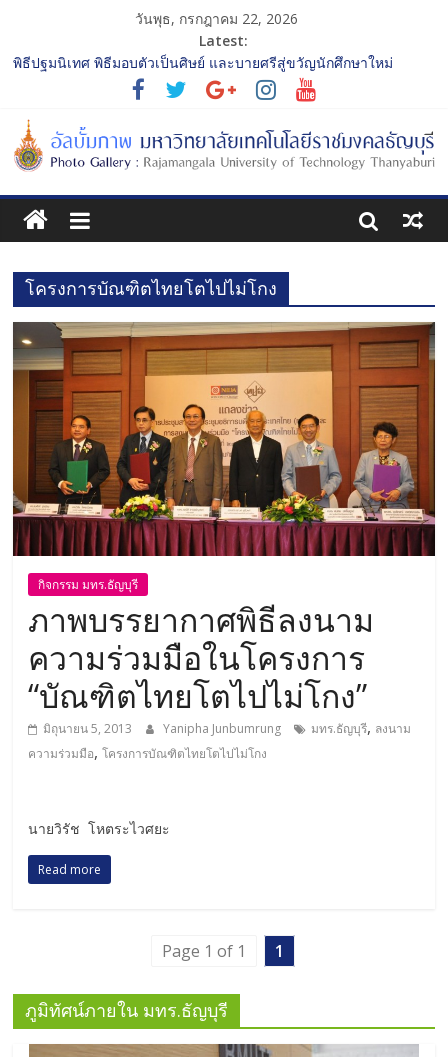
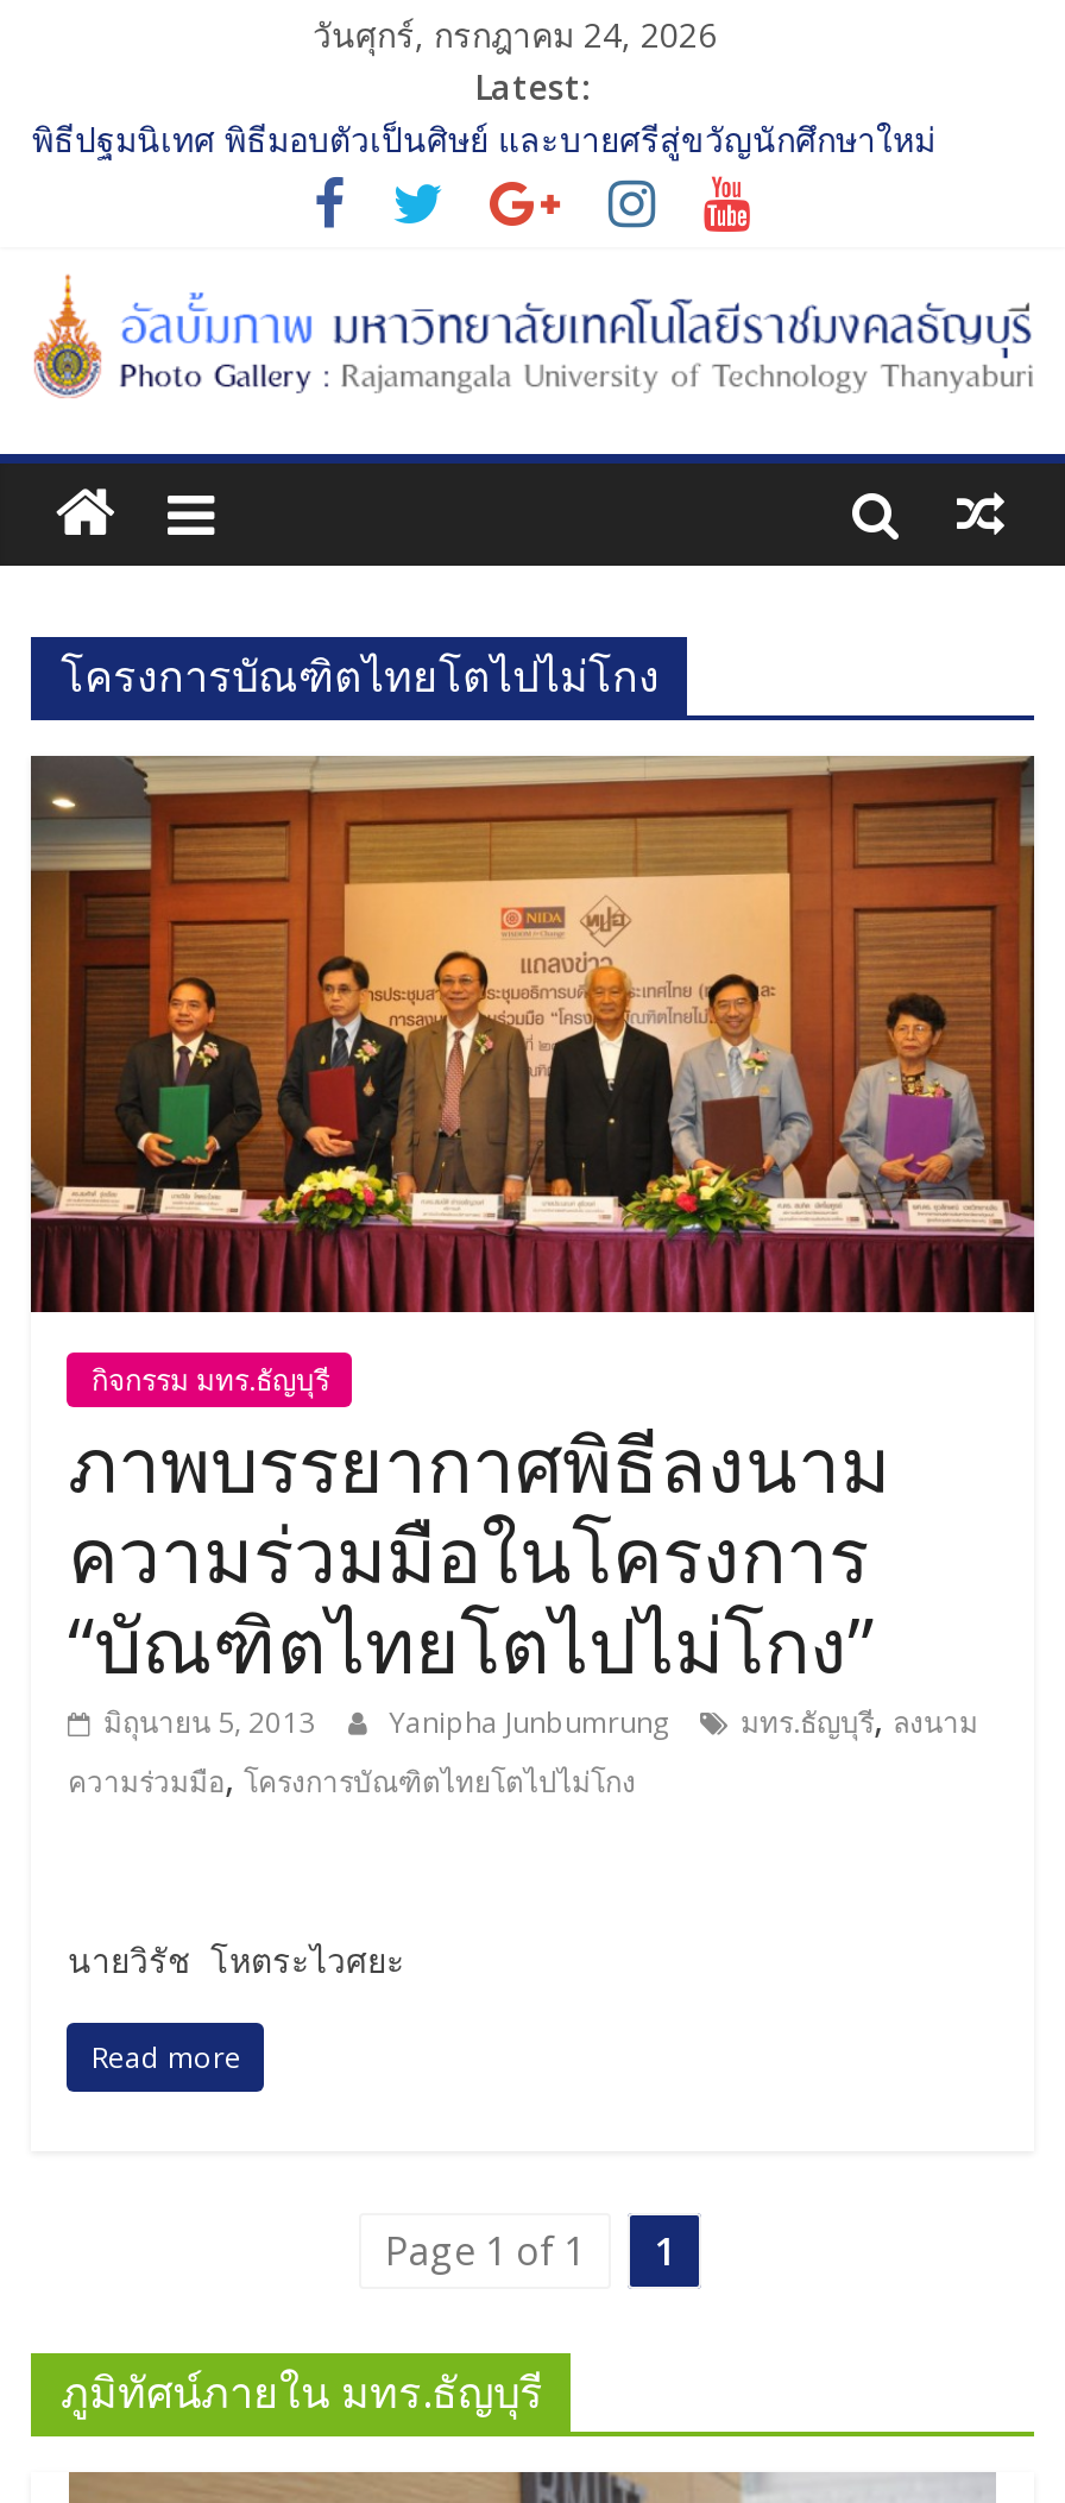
[135,9,298,28] วันพุธ, กรกฎาคม 22, 2026 -> [313,12,717,57] วันศุกร์, กรกฎาคม 24, 2026

